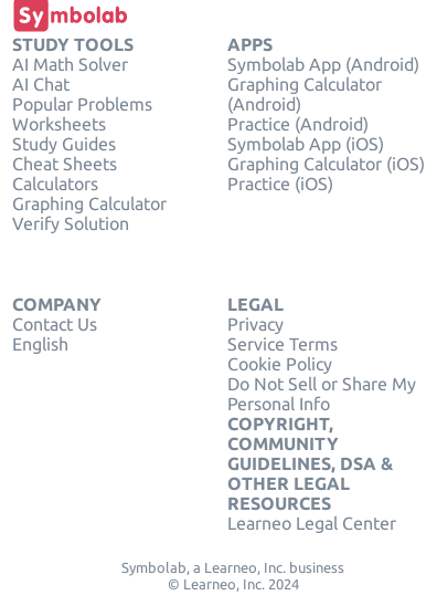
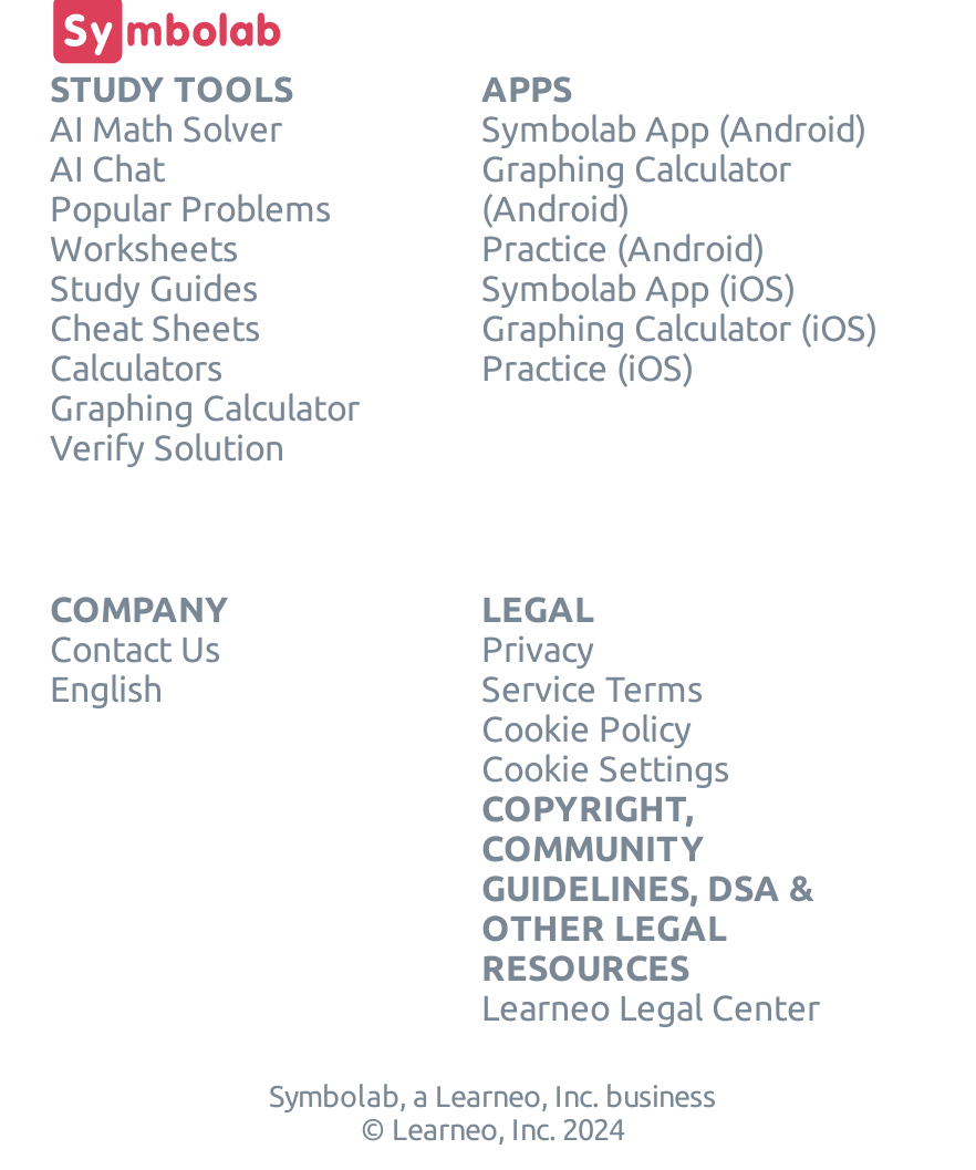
[227,374,416,414] Do Not Sell or Share My | Personal Info -> [481,749,729,789] Cookie Settings

